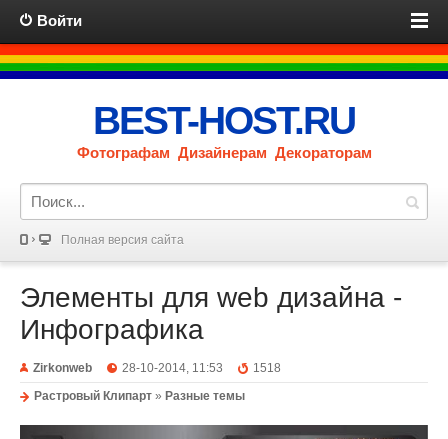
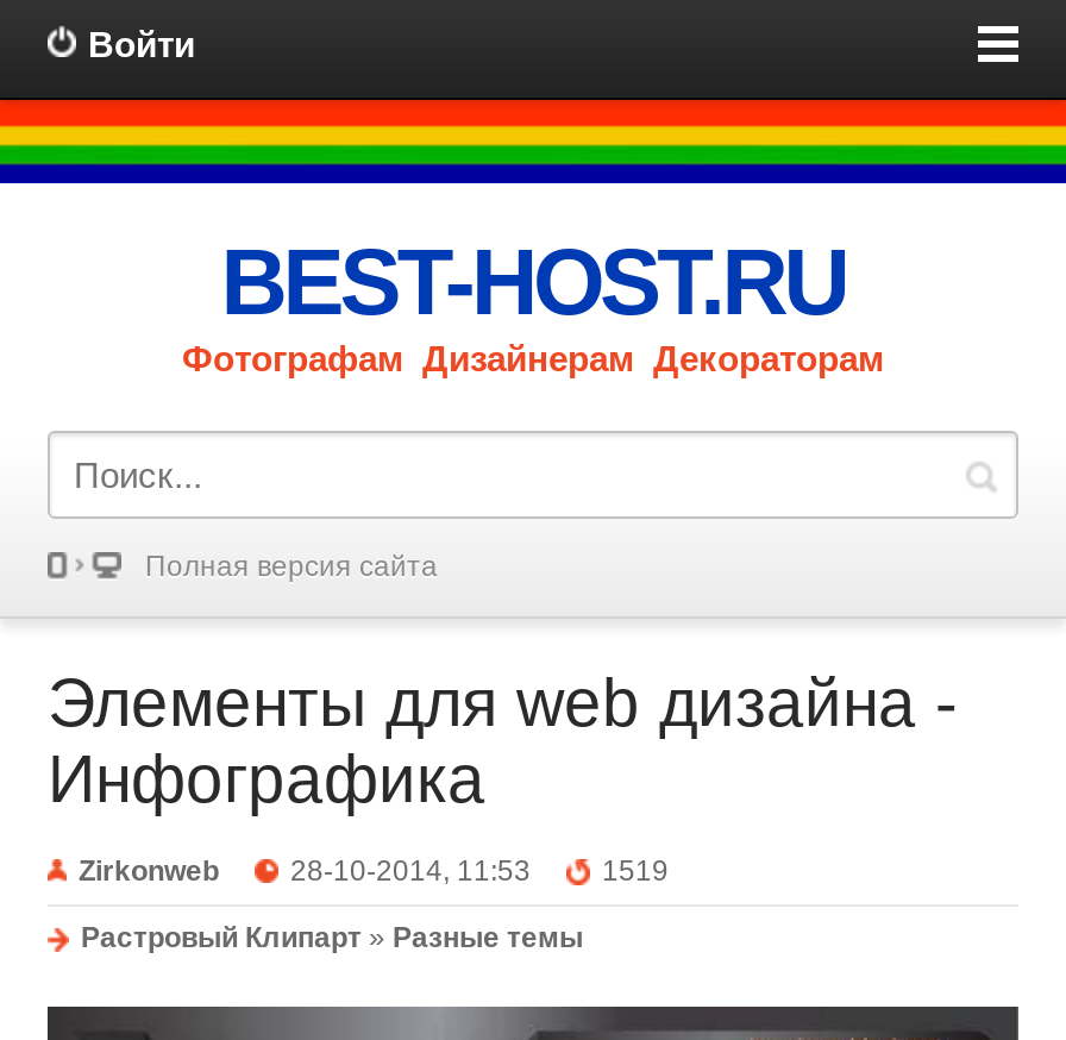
[253,361,281,375] 1518 -> [602,854,669,888] 1519

